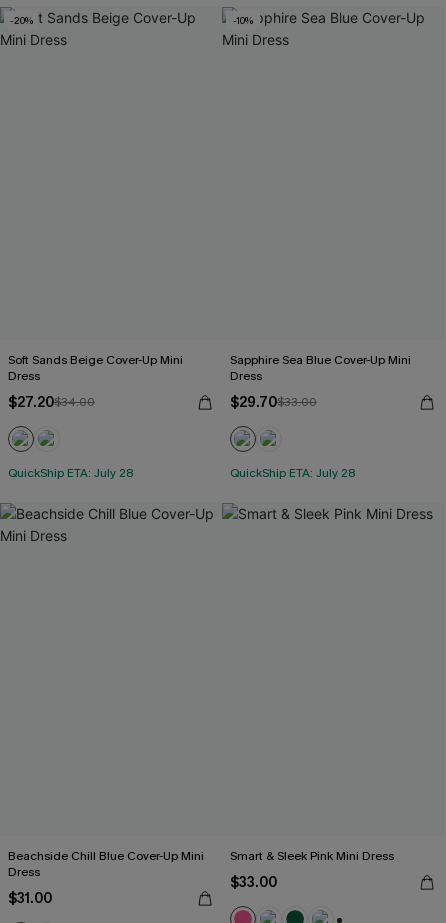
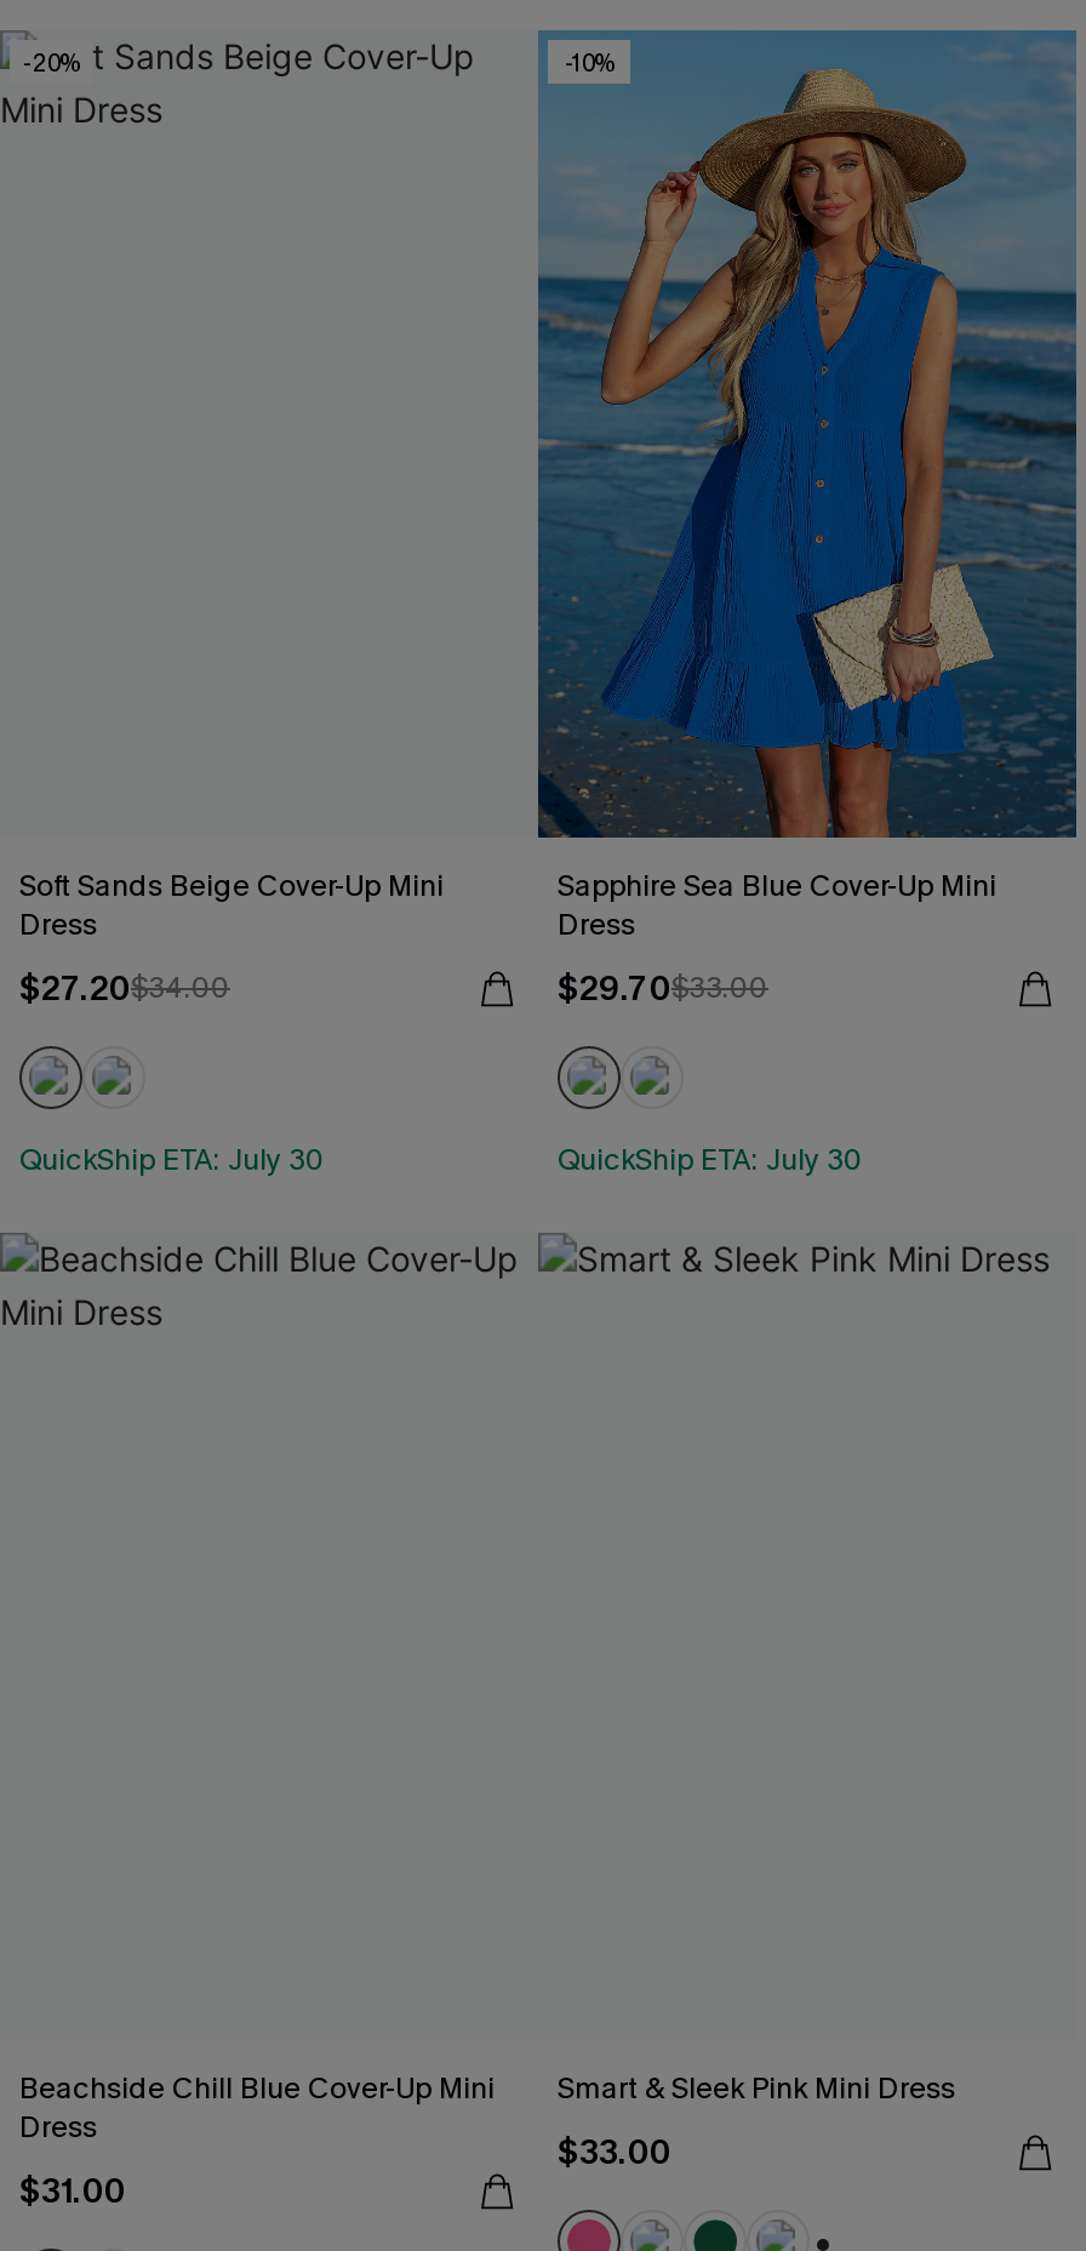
none -> [536,28,1079,840] [image]
[8,465,134,481] QuickShip ETA: July 28 -> [19,1141,325,1179] QuickShip ETA: July 30
[230,465,356,481] QuickShip ETA: July 28 -> [558,1141,863,1179] QuickShip ETA: July 30

